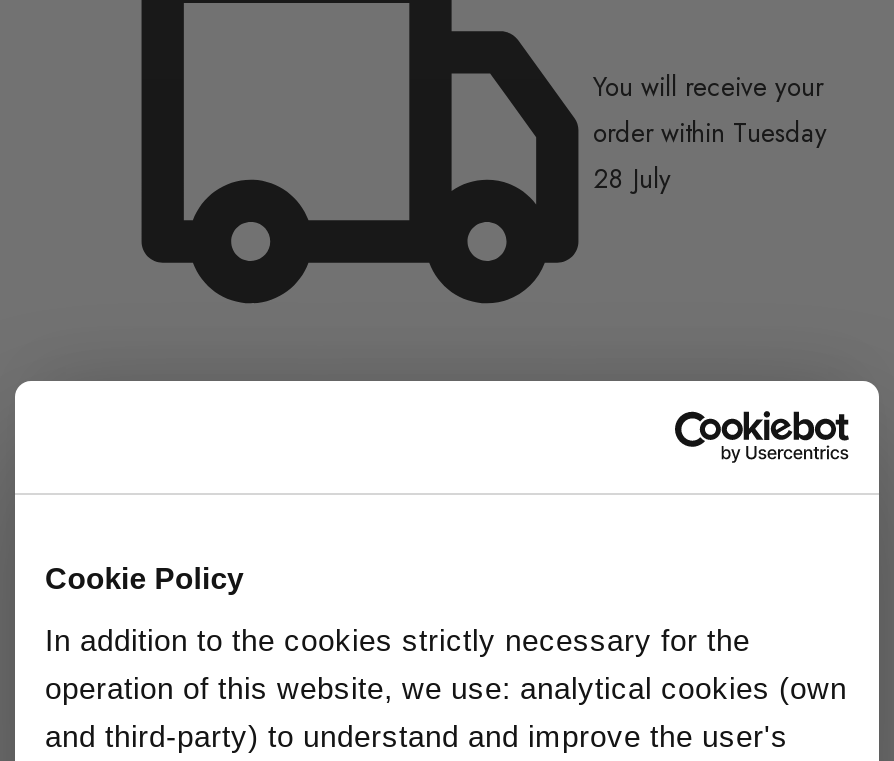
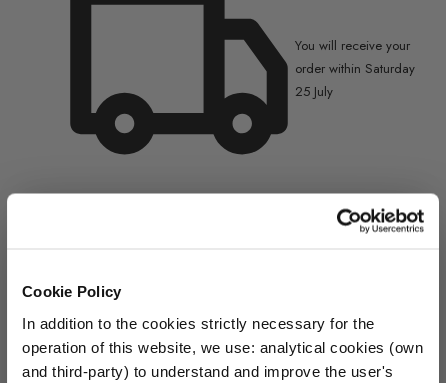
[593,114,827,152] order within Tuesday -> [295,59,415,78] order within Saturday
[593,160,671,198] 28 July -> [295,82,333,101] 25 July

